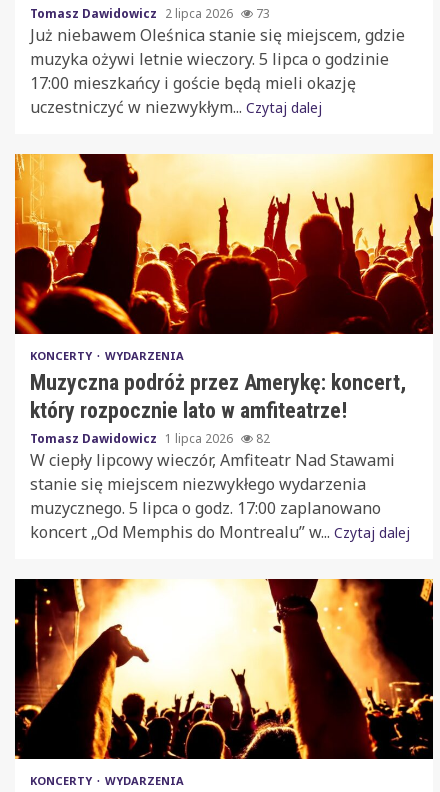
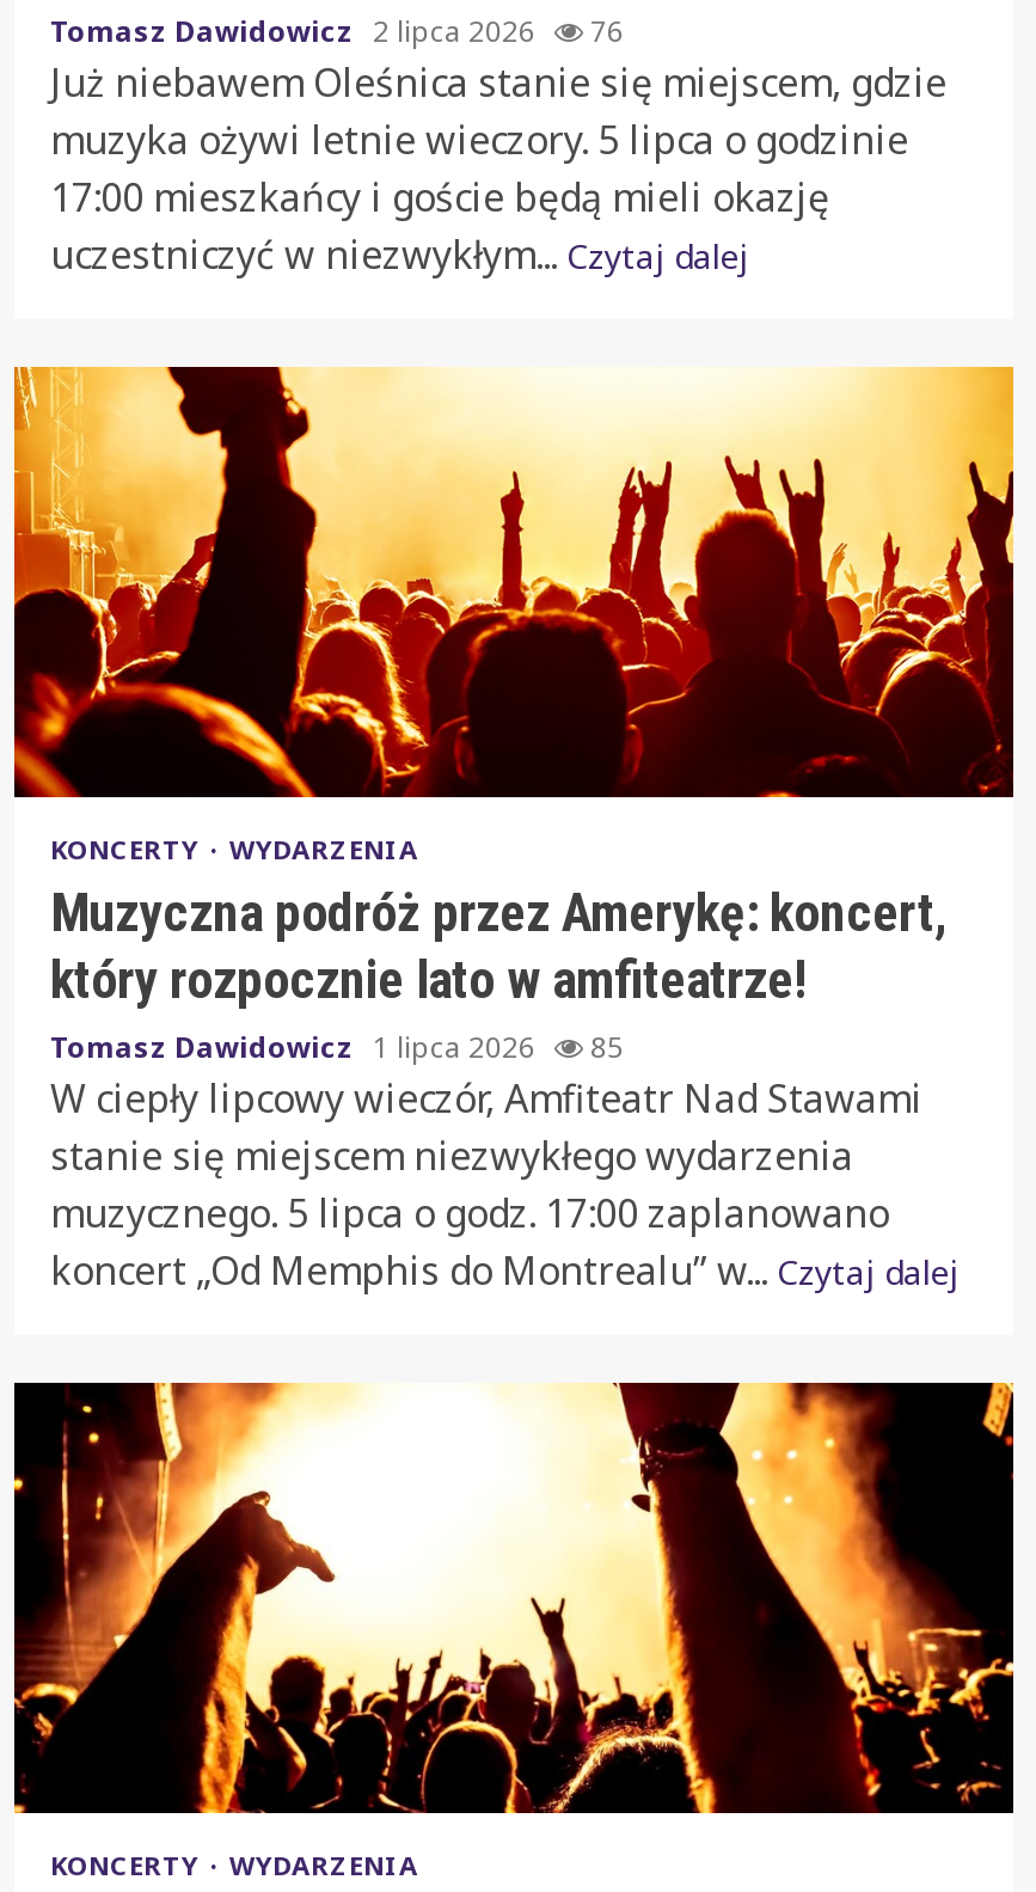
[30,5,270,22] Tomasz Dawidowicz 2 lipca 2026 73 -> [50,11,624,51] Tomasz Dawidowicz 2 lipca 2026 76
[30,430,270,447] Tomasz Dawidowicz 1 lipca 2026 82 -> [50,1027,624,1067] Tomasz Dawidowicz 1 lipca 2026 85

